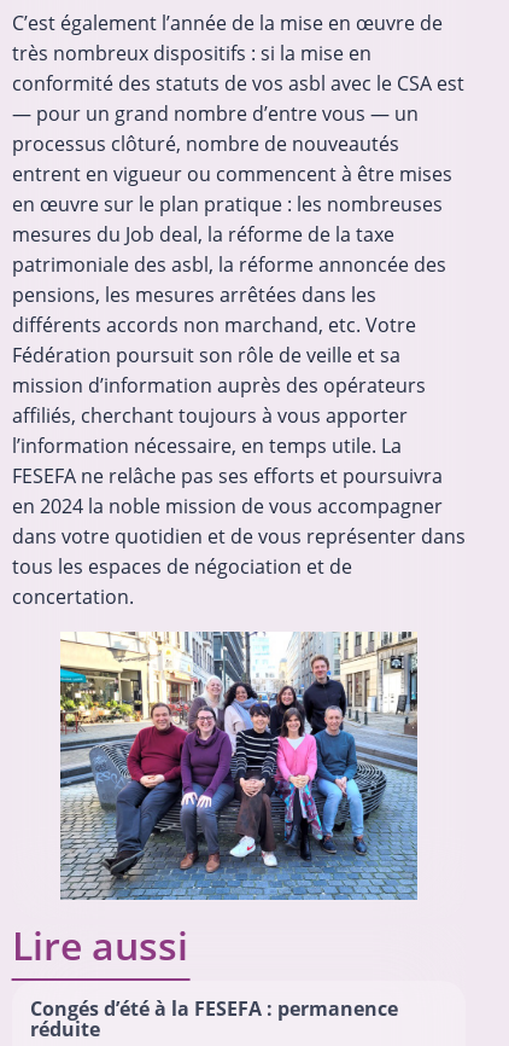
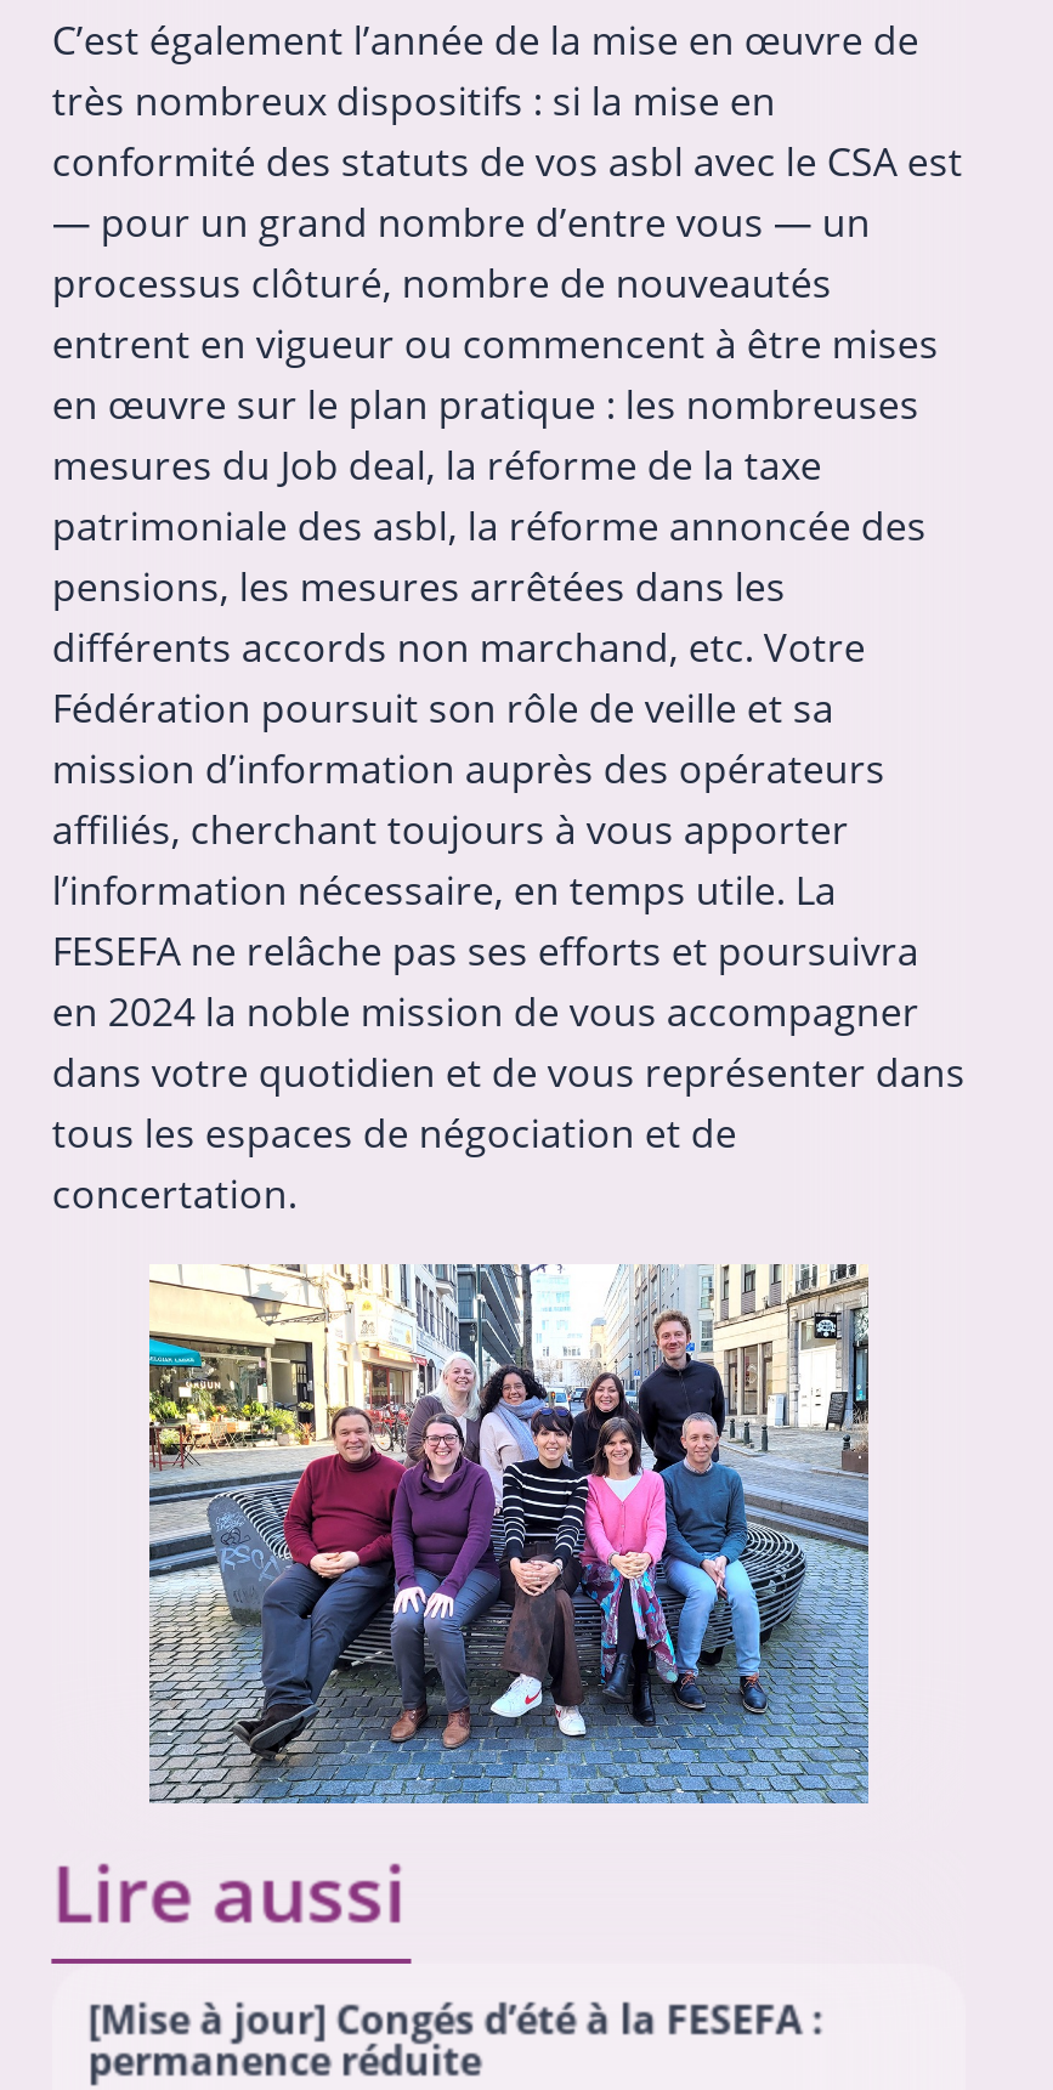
[30,992,398,1039] Congés d’été à la FESEFA : permanence | réduite -> [88,1985,824,2079] [Mise à jour] Congés d’été à la FESEFA : | permanence réduite

